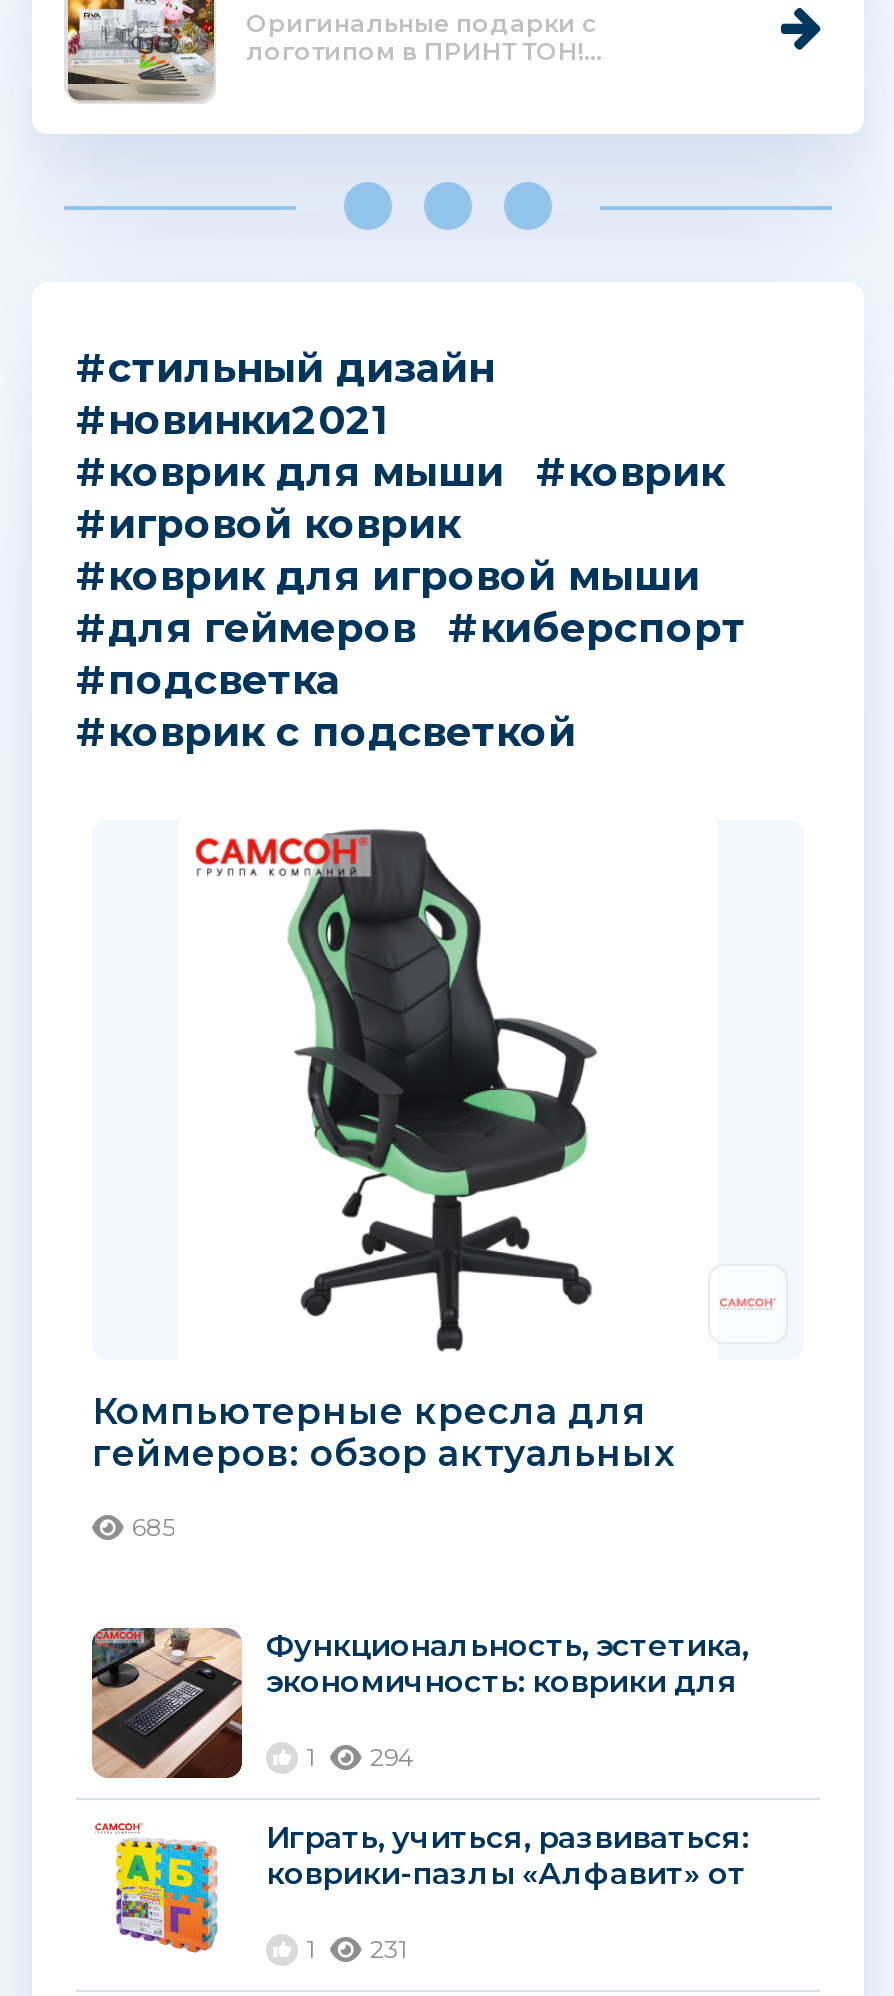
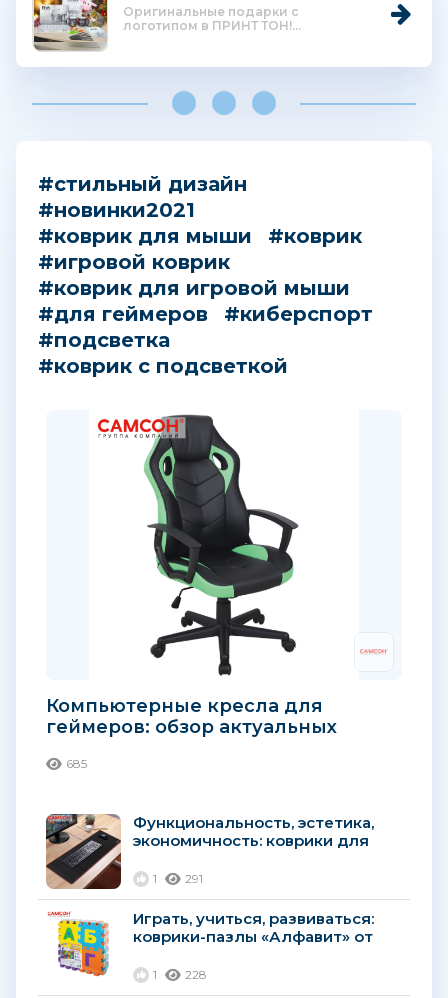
[306,1742,414,1772] 1 294 -> [153,871,203,886] 1 291
[306,1934,406,1964] 1 231 -> [153,967,207,982] 1 228

